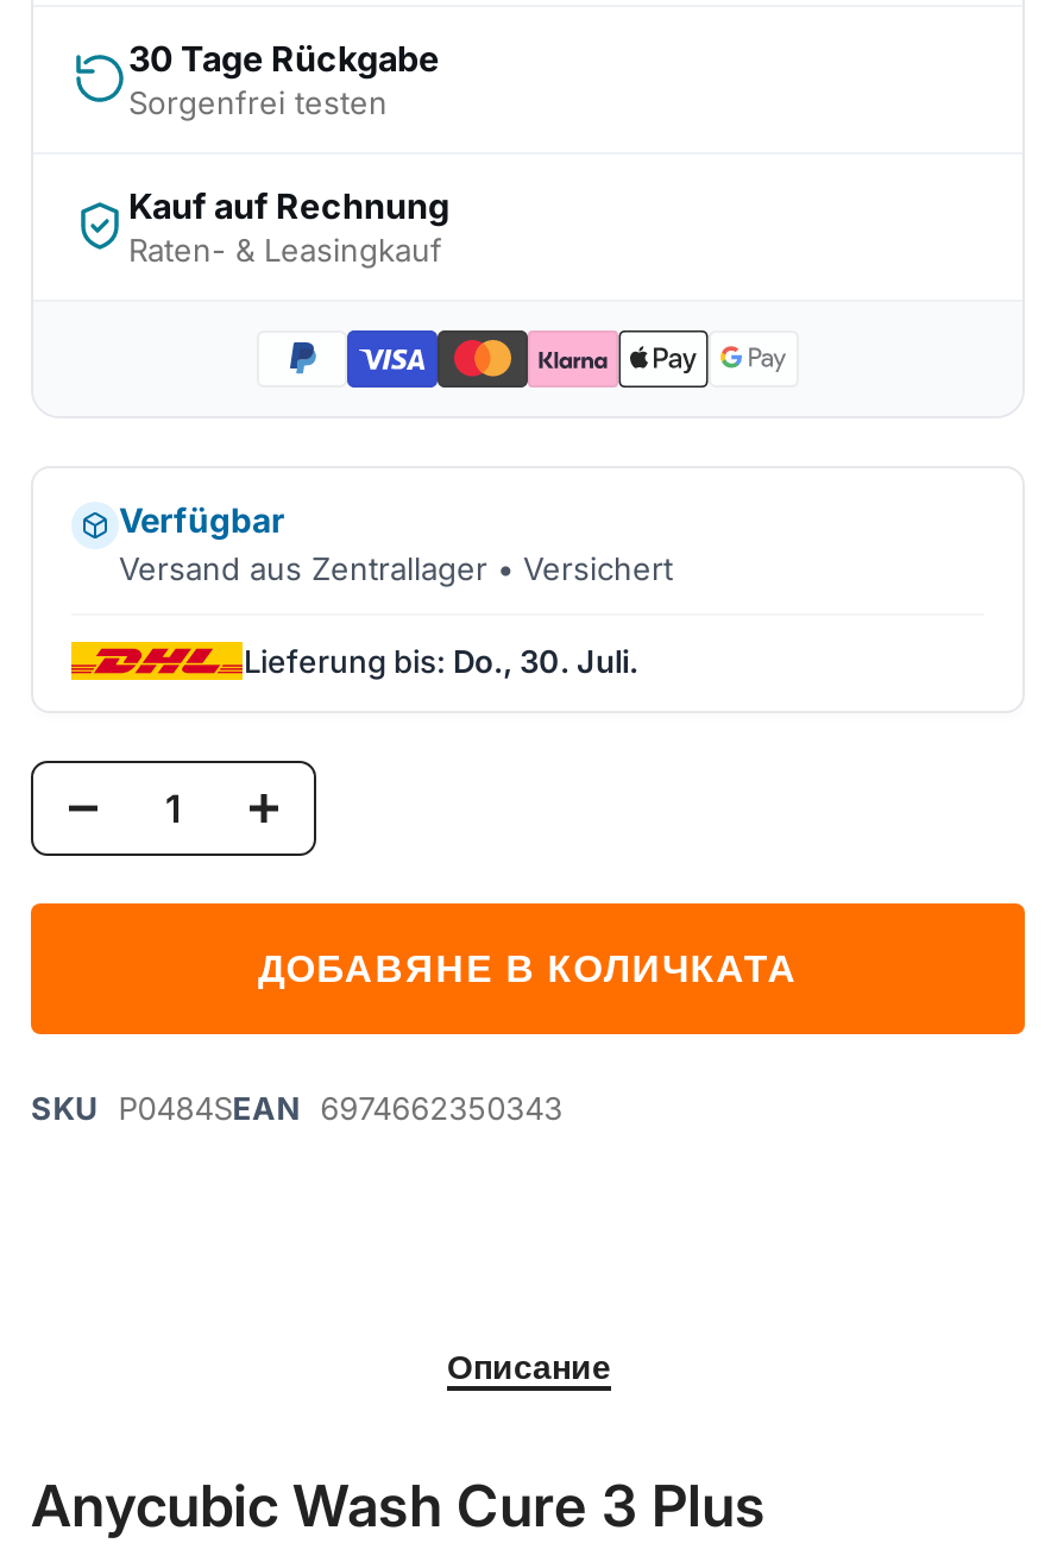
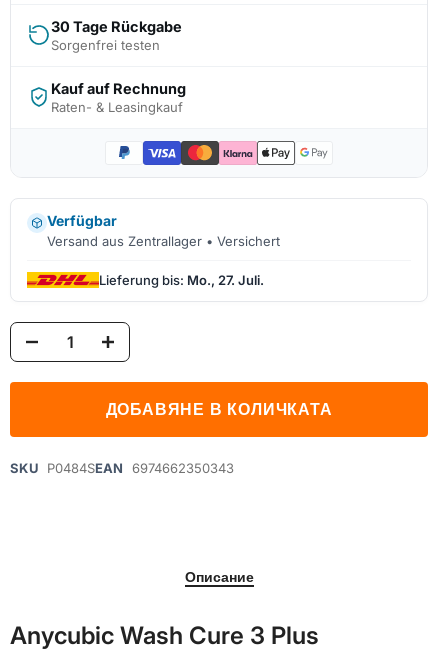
[243,641,638,679] Lieferung bis: Do., 30. Juli. -> [99,272,264,288] Lieferung bis: Mo., 27. Juli.

